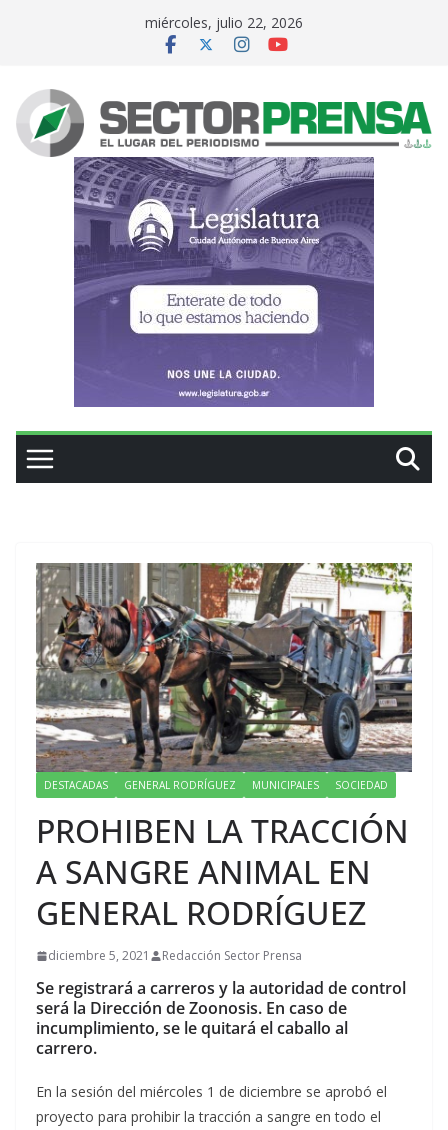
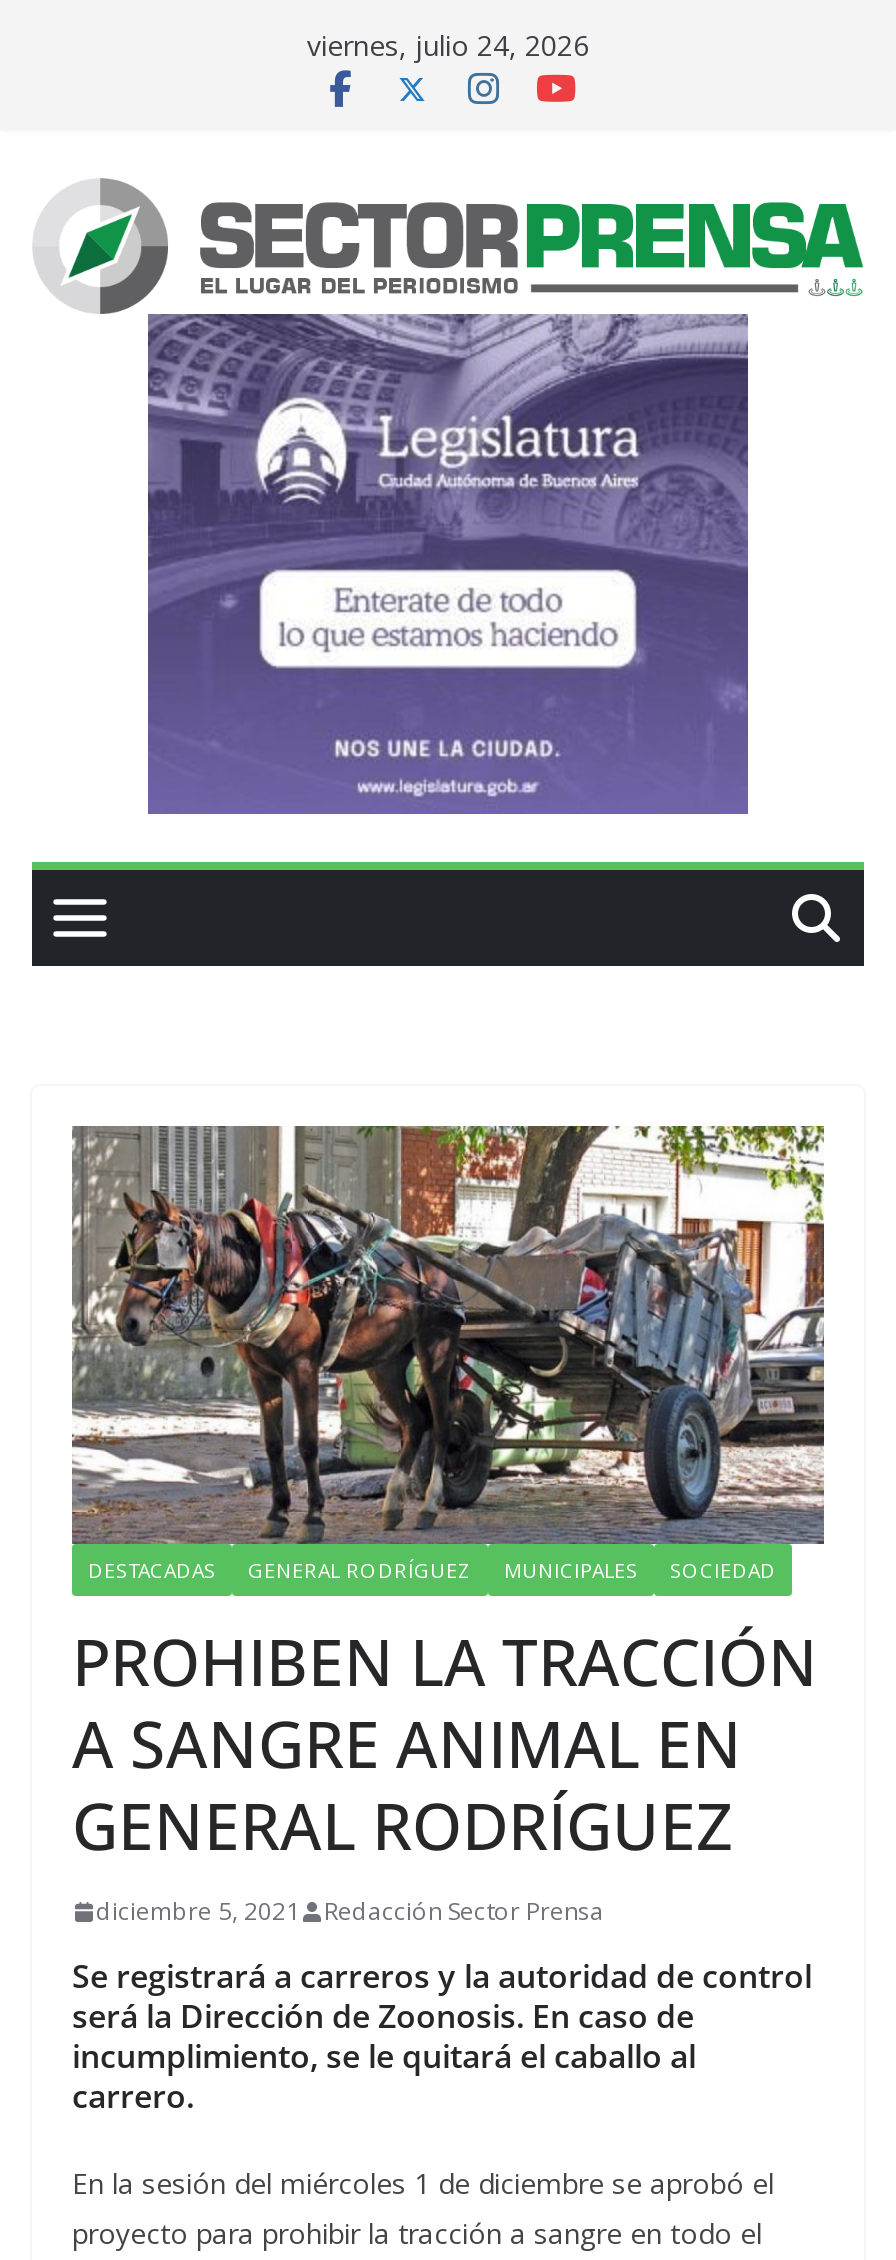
[145,13,303,32] miércoles, julio 22, 2026 -> [307,26,589,64] viernes, julio 24, 2026

